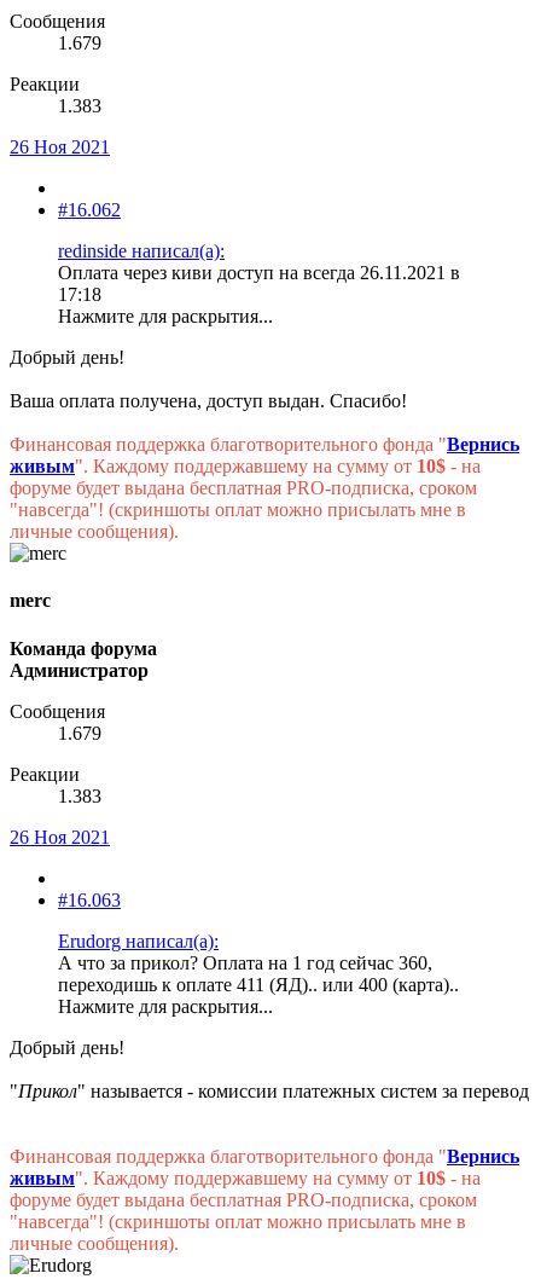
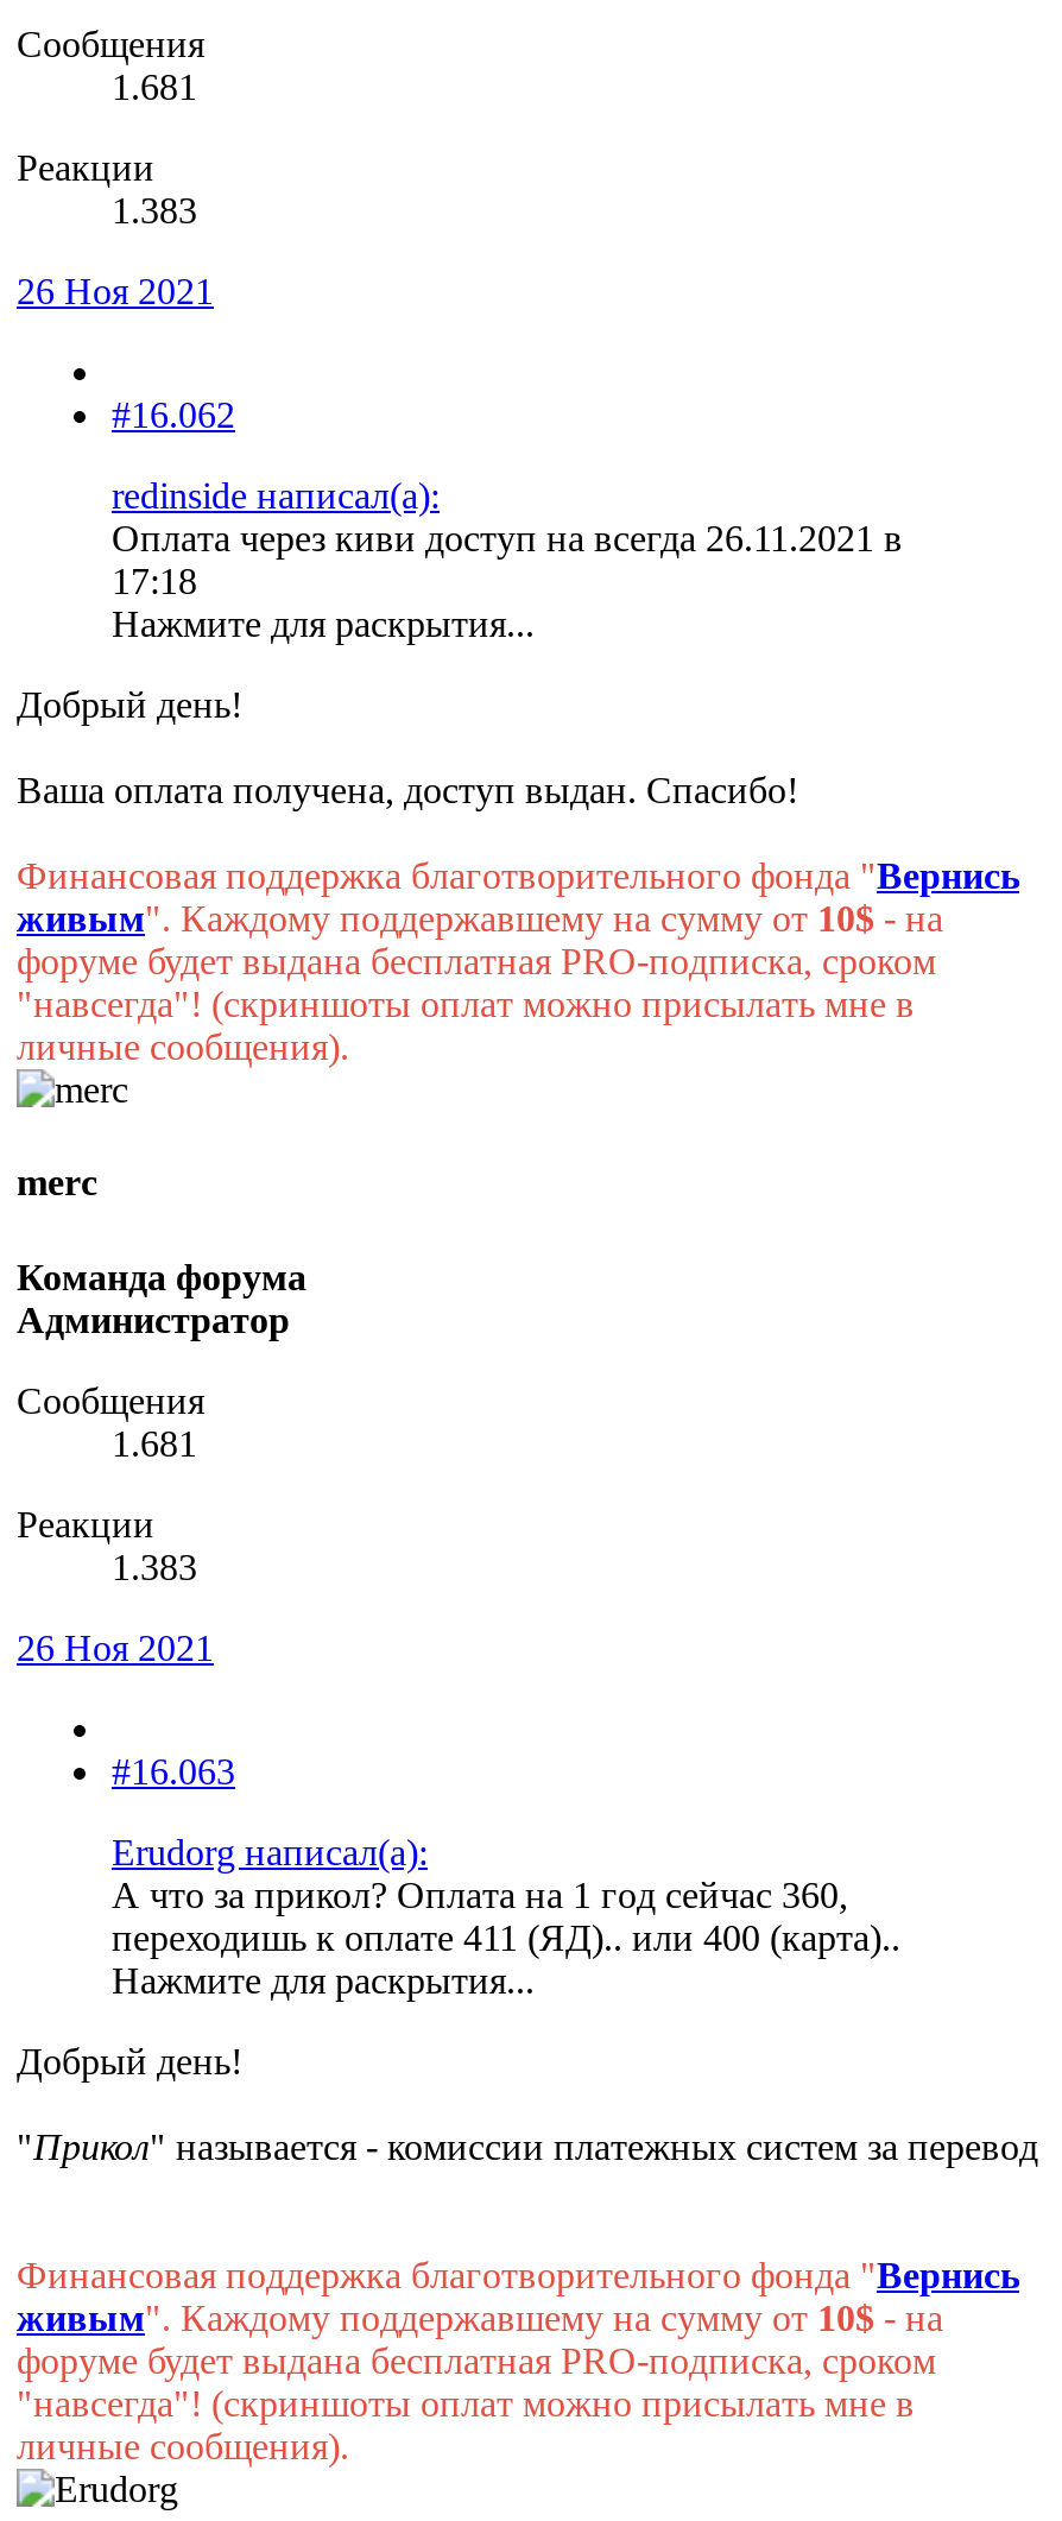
[58,33,101,53] 1.679 -> [112,67,197,107] 1.681
[58,722,101,743] 1.679 -> [112,1422,197,1462] 1.681

